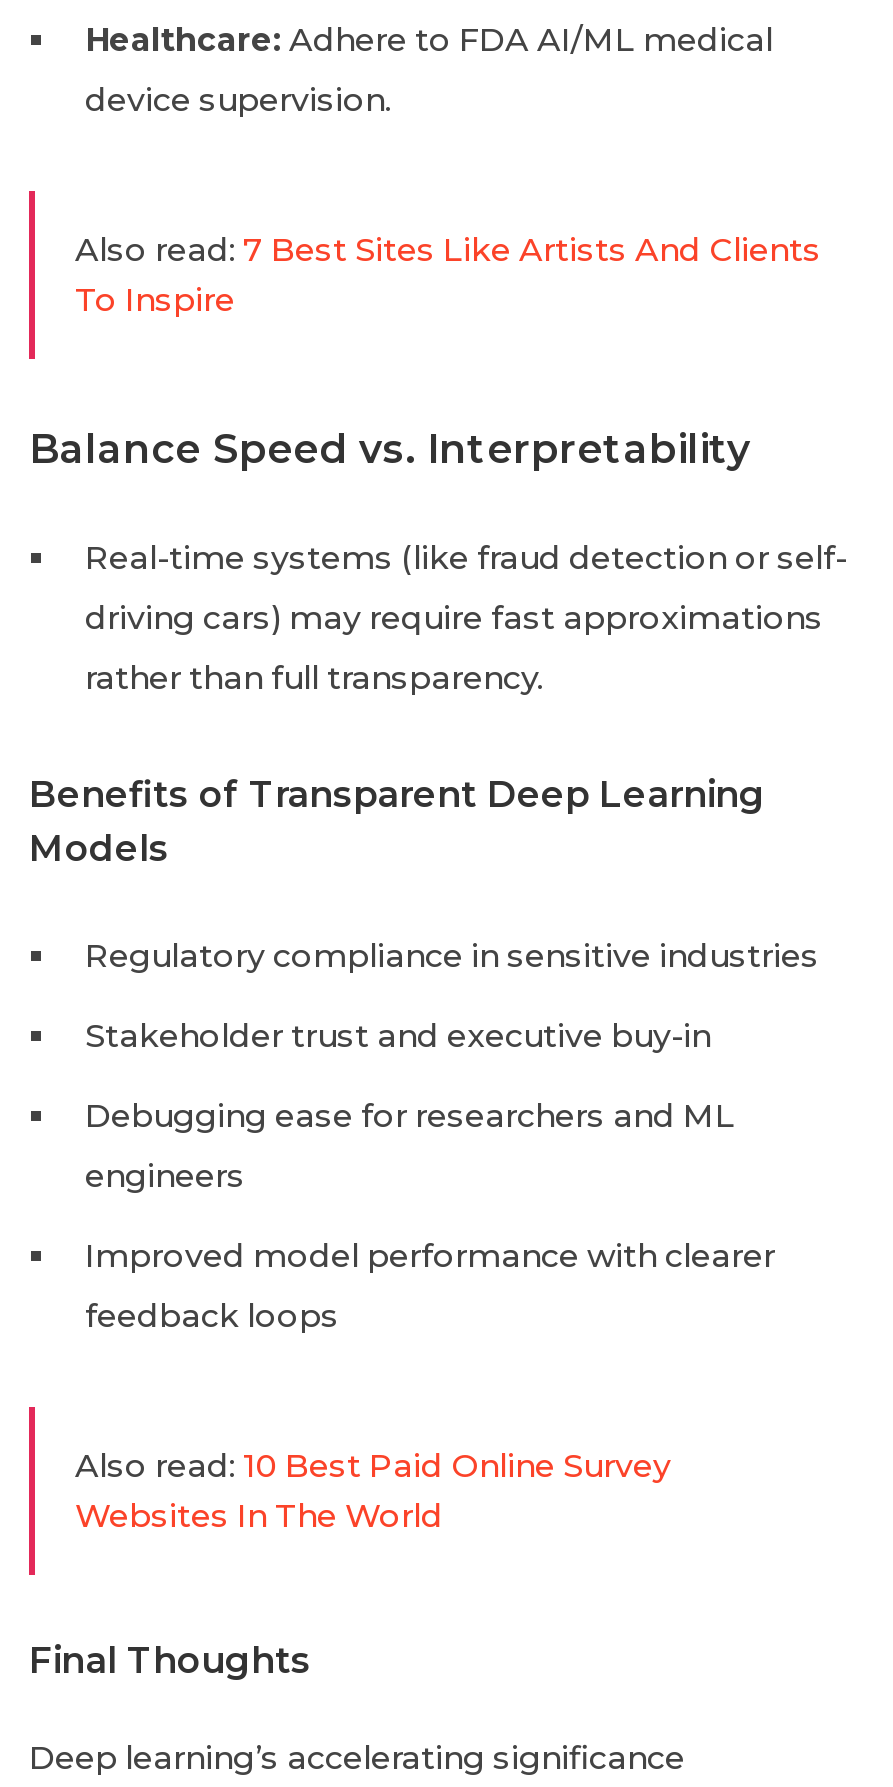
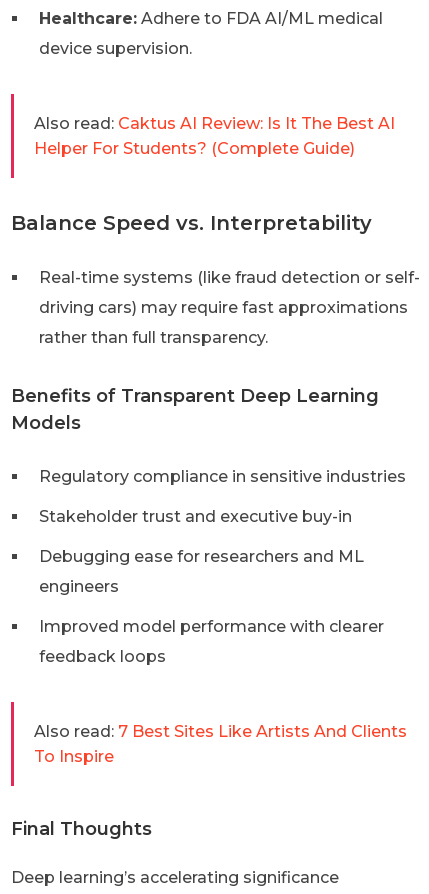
none -> [34,114,395,158] Also read: Caktus AI Review: Is It The Best AI | Helper For Students? (Complete Guide)
moved [75,231,821,319] -> [34,722,407,766]: Also read: 7 Best Sites Like Artists And Clients | To Inspire
[75,1447,671,1535] Also read: 10 Best Paid Online Survey | Websites In The World -> none

